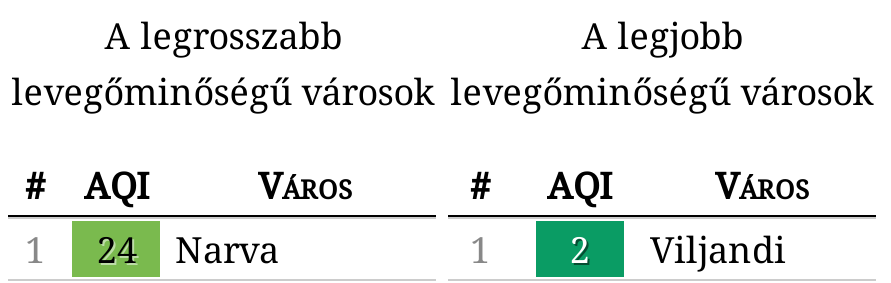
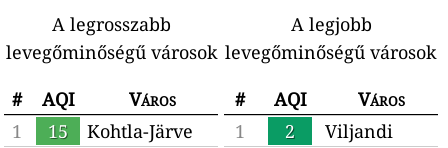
[97,225,279,273] 24 | Narva -> [48,119,193,143] 15 | Kohtla-Järve

